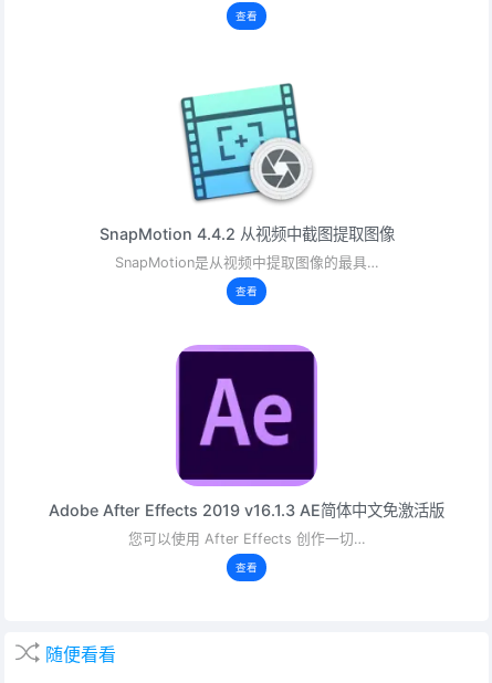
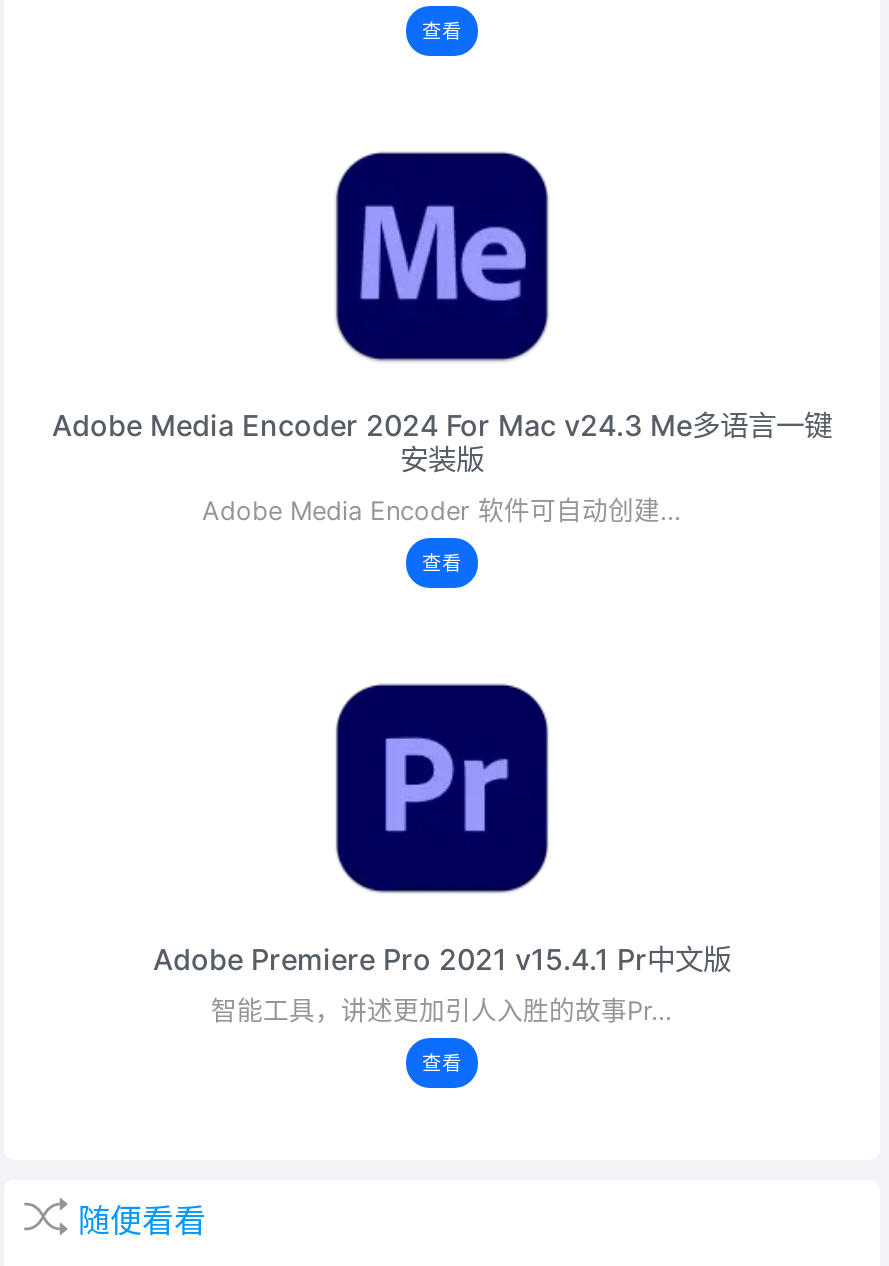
[99,83,394,244] [image] | SnapMotion 4.4.2 从视频中截图提取图像 -> [52,150,832,477] [image] | Adobe Media Encoder 2024 For Mac v24.3 Me多语言一键 | 安装版
[114,255,379,271] SnapMotion是从视频中提取图像的最具… -> [202,497,682,527] Adobe Media Encoder 软件可自动创建…
[49,344,444,519] [image] | Adobe After Effects 2019 v16.1.3 AE简体中文免激活版 -> [153,660,731,976] [image] | Adobe Premiere Pro 2021 v15.4.1 Pr中文版
[128,530,365,547] 您可以使用 After Effects 创作一切… -> [211,996,673,1026] 智能工具，讲述更加引人入胜的故事Pr…

